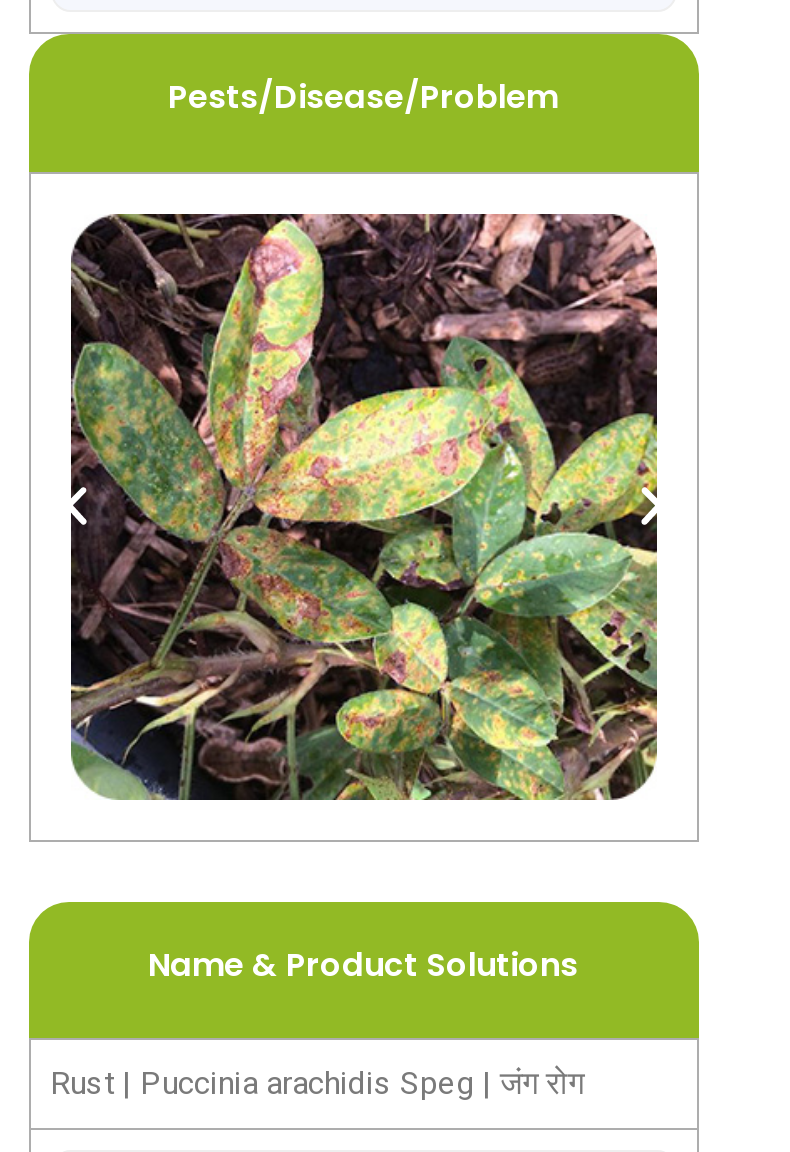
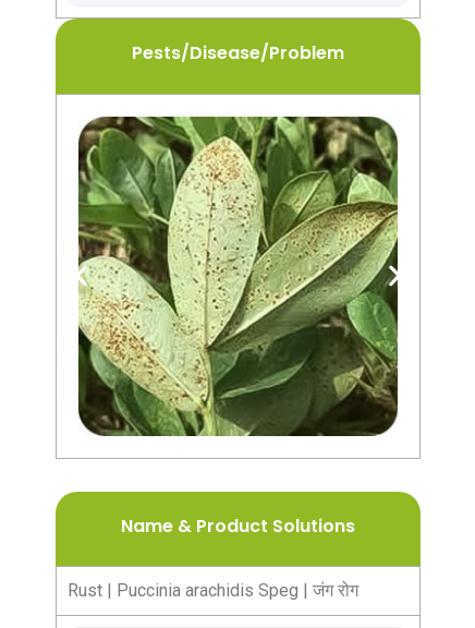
[69,212,659,802] [image] -> [77,116,399,437] [image]

